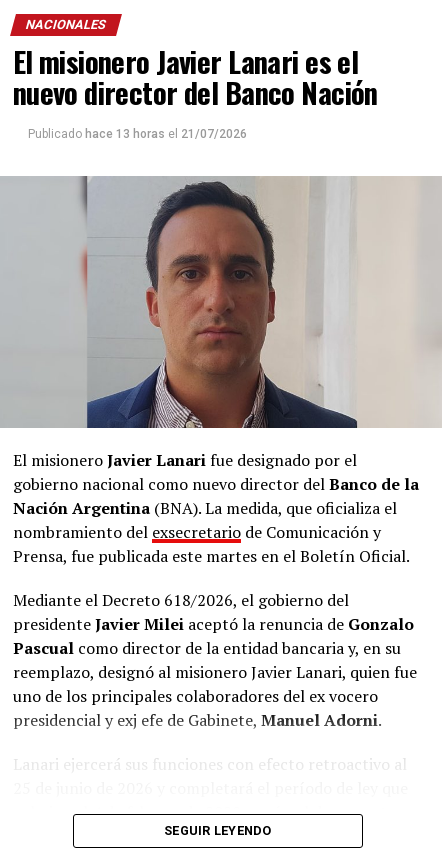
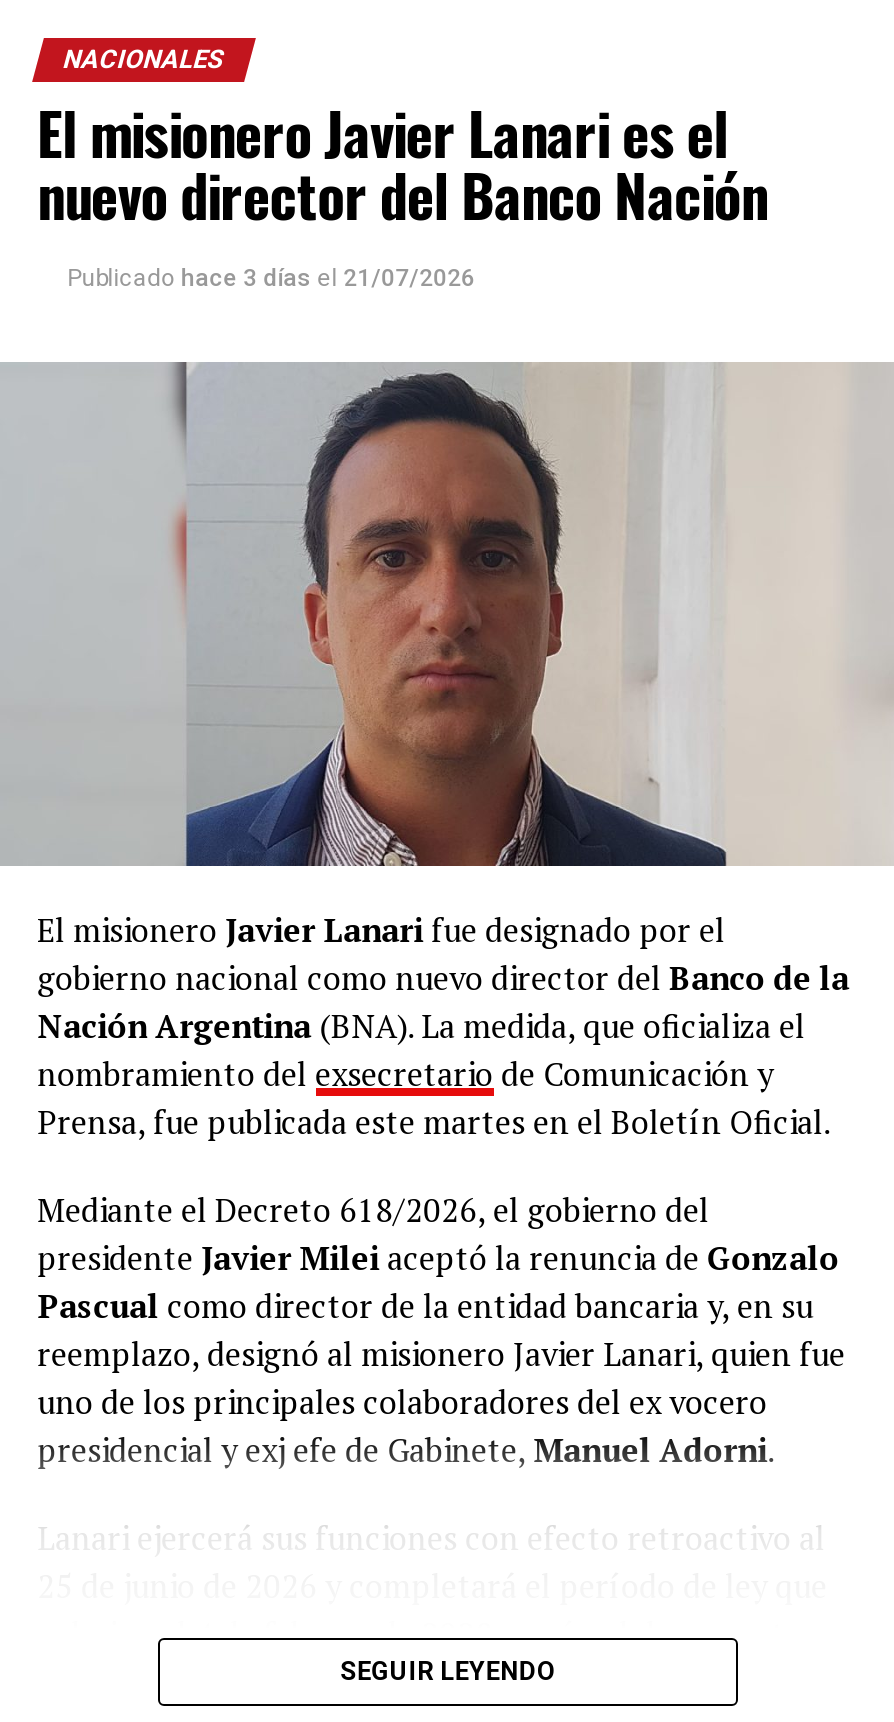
[28,127,247,141] Publicado hace 13 horas el 21/07/2026 -> [67,264,475,292] Publicado hace 3 días el 21/07/2026

